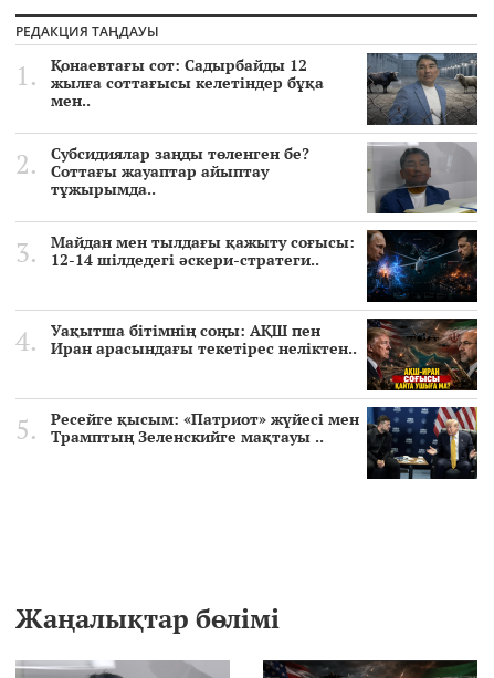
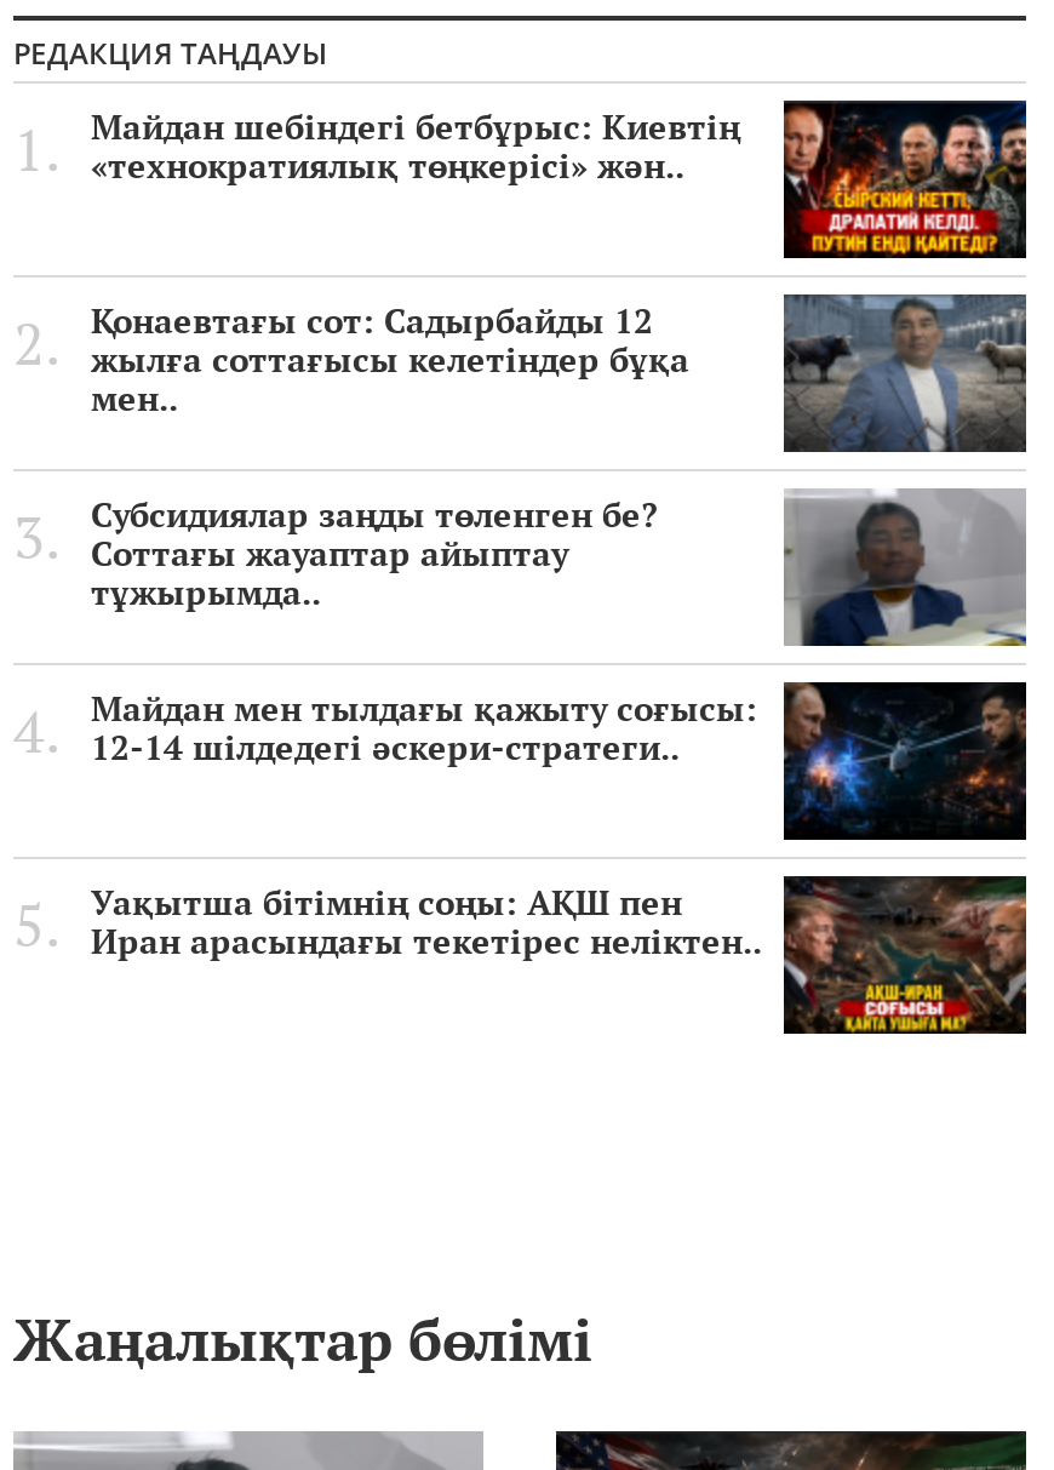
none -> [91,101,1029,258] [image] | Майдан шебіндегі бетбұрыс: Киевтің | «технократиялық төңкерісі» жән..
moved [51,52,480,358] -> [91,292,1031,963]: [image] | Қонаевтағы сот: Садырбайды 12 | жылға соттағысы келетіндер бұқа | ... | Уақытша бітімнің соңы: АҚШ пен | Иран арасындағы текетірес неліктен..
[51,406,479,480] [image] | Ресейге қысым: «Патриот» жүйесі мен | Трамптың Зеленскийге мақтауы .. -> none

